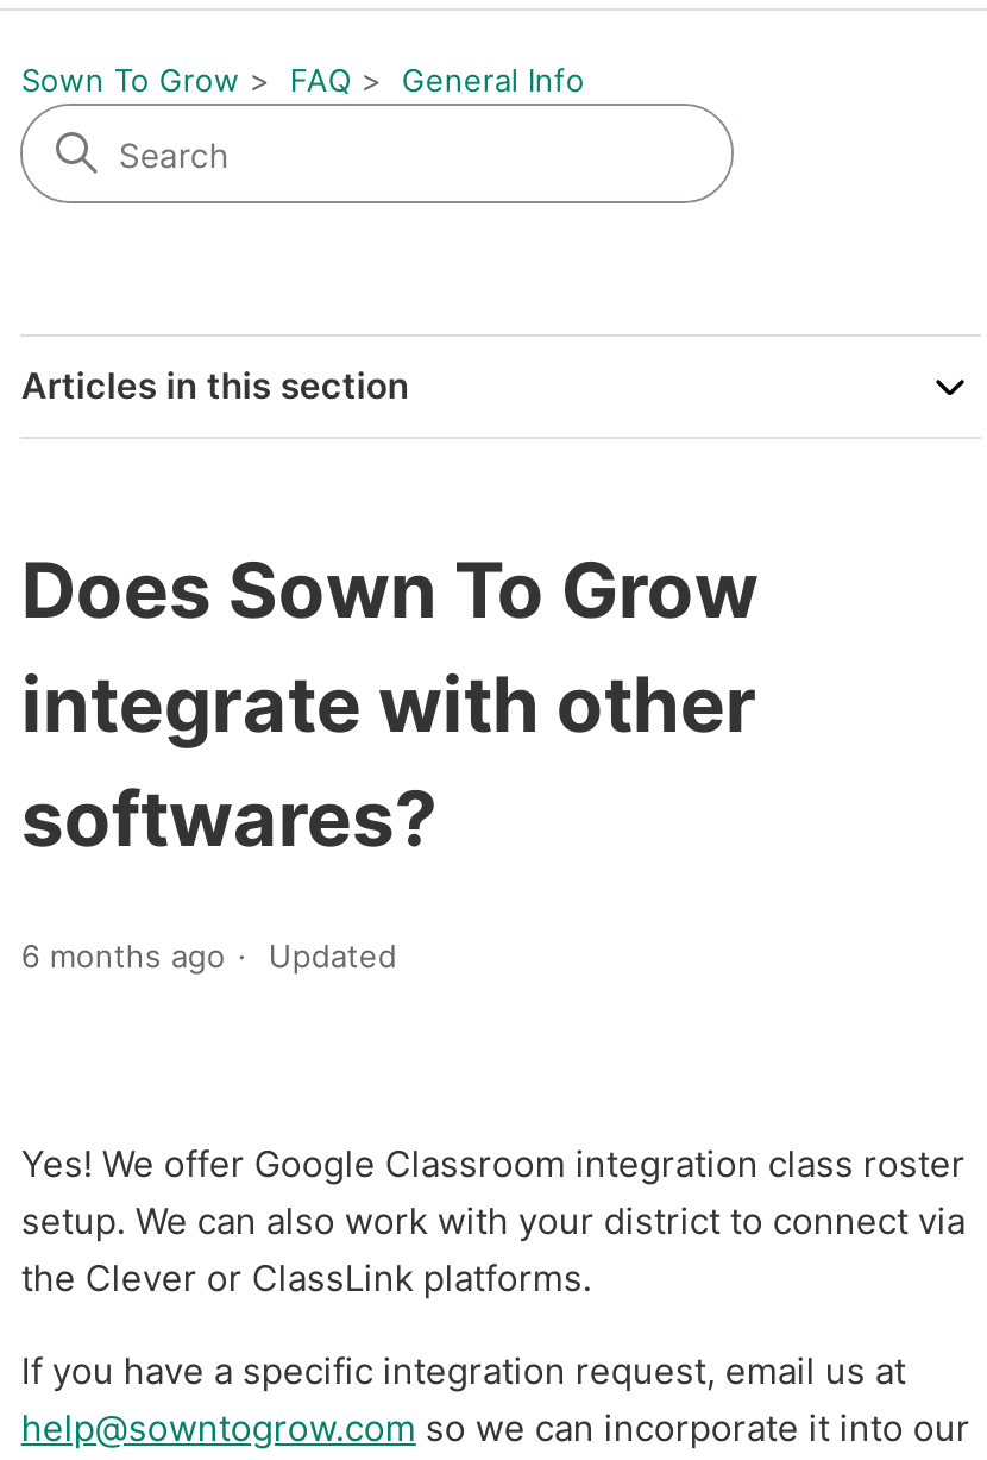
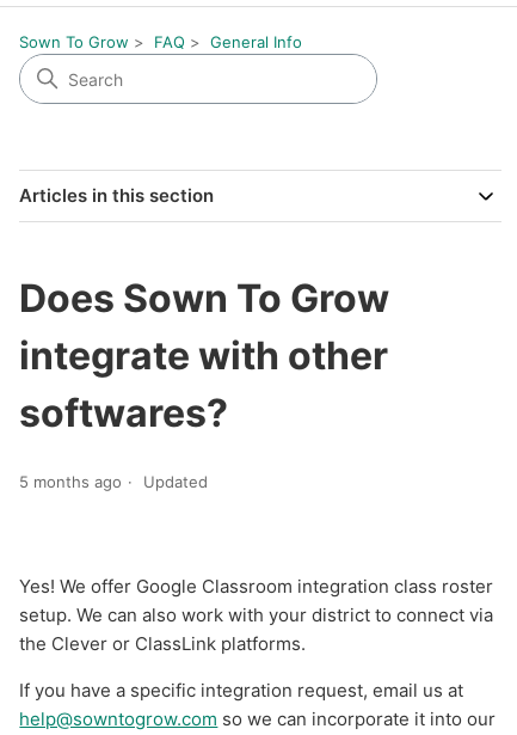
[21,937,397,975] 6 months ago Updated -> [20,472,208,492] 5 months ago Updated

